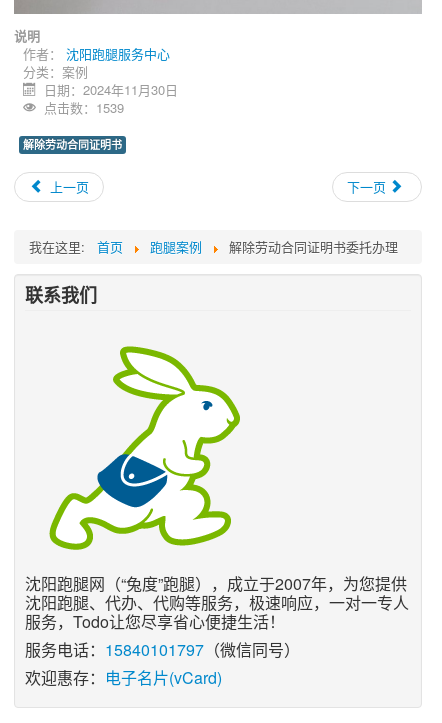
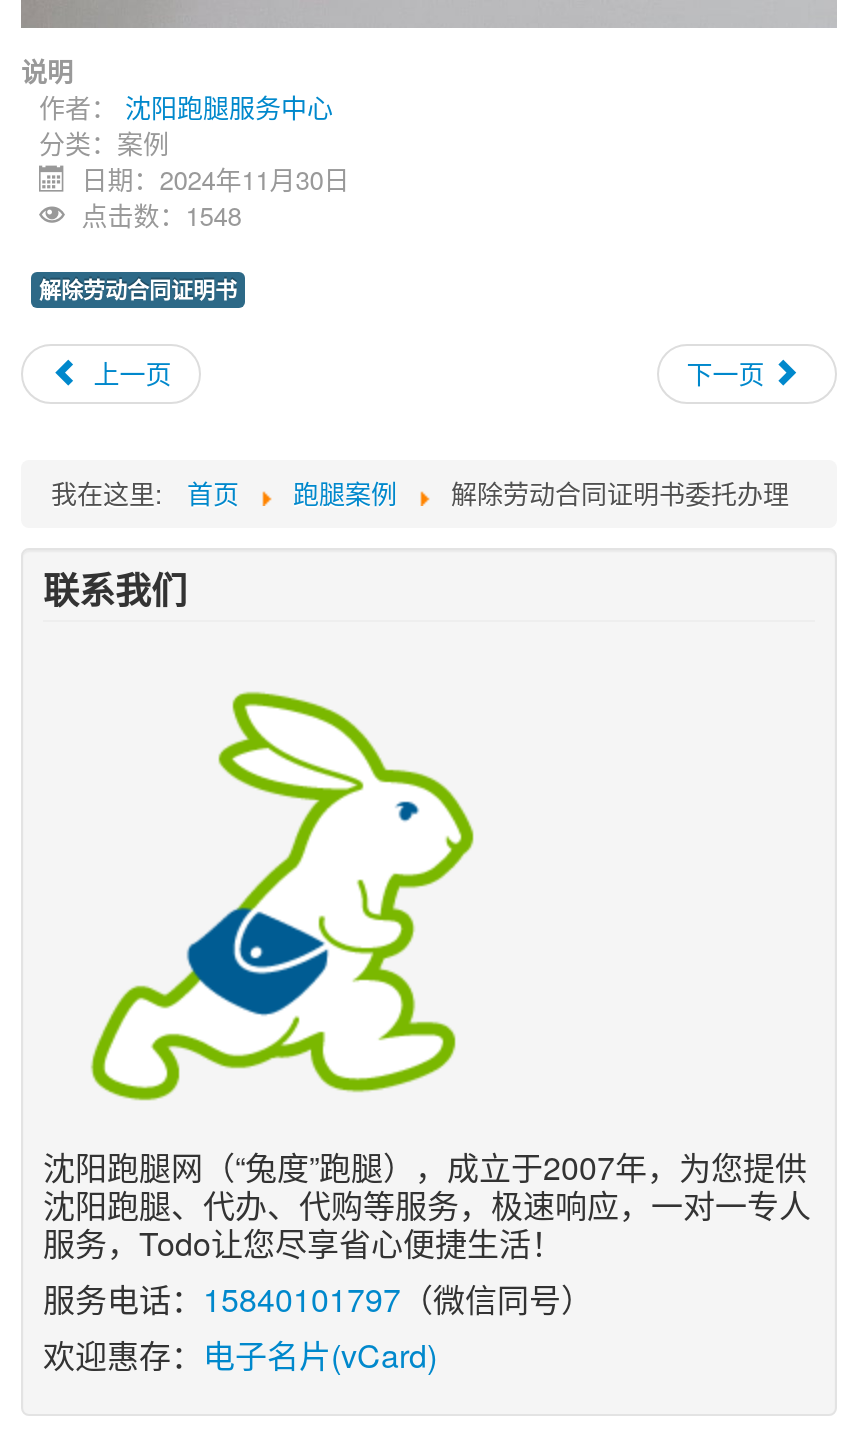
[44,98,124,117] 点击数：1539 -> [81,195,241,233] 点击数：1548

